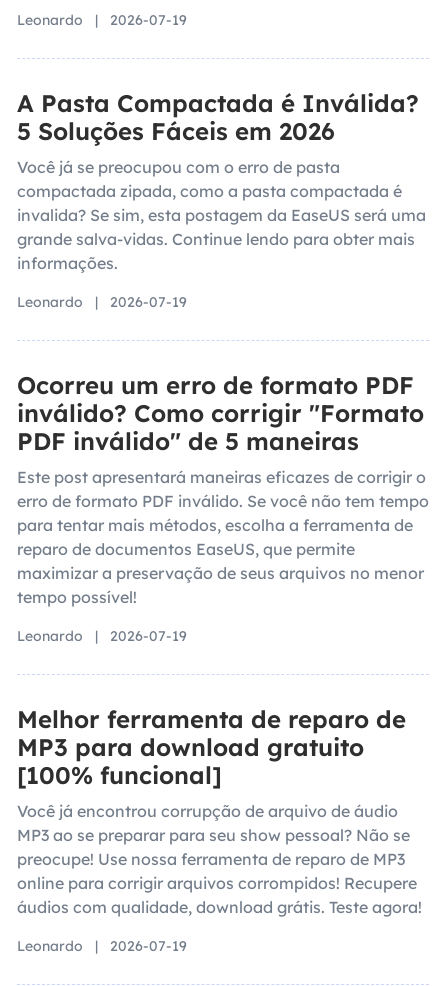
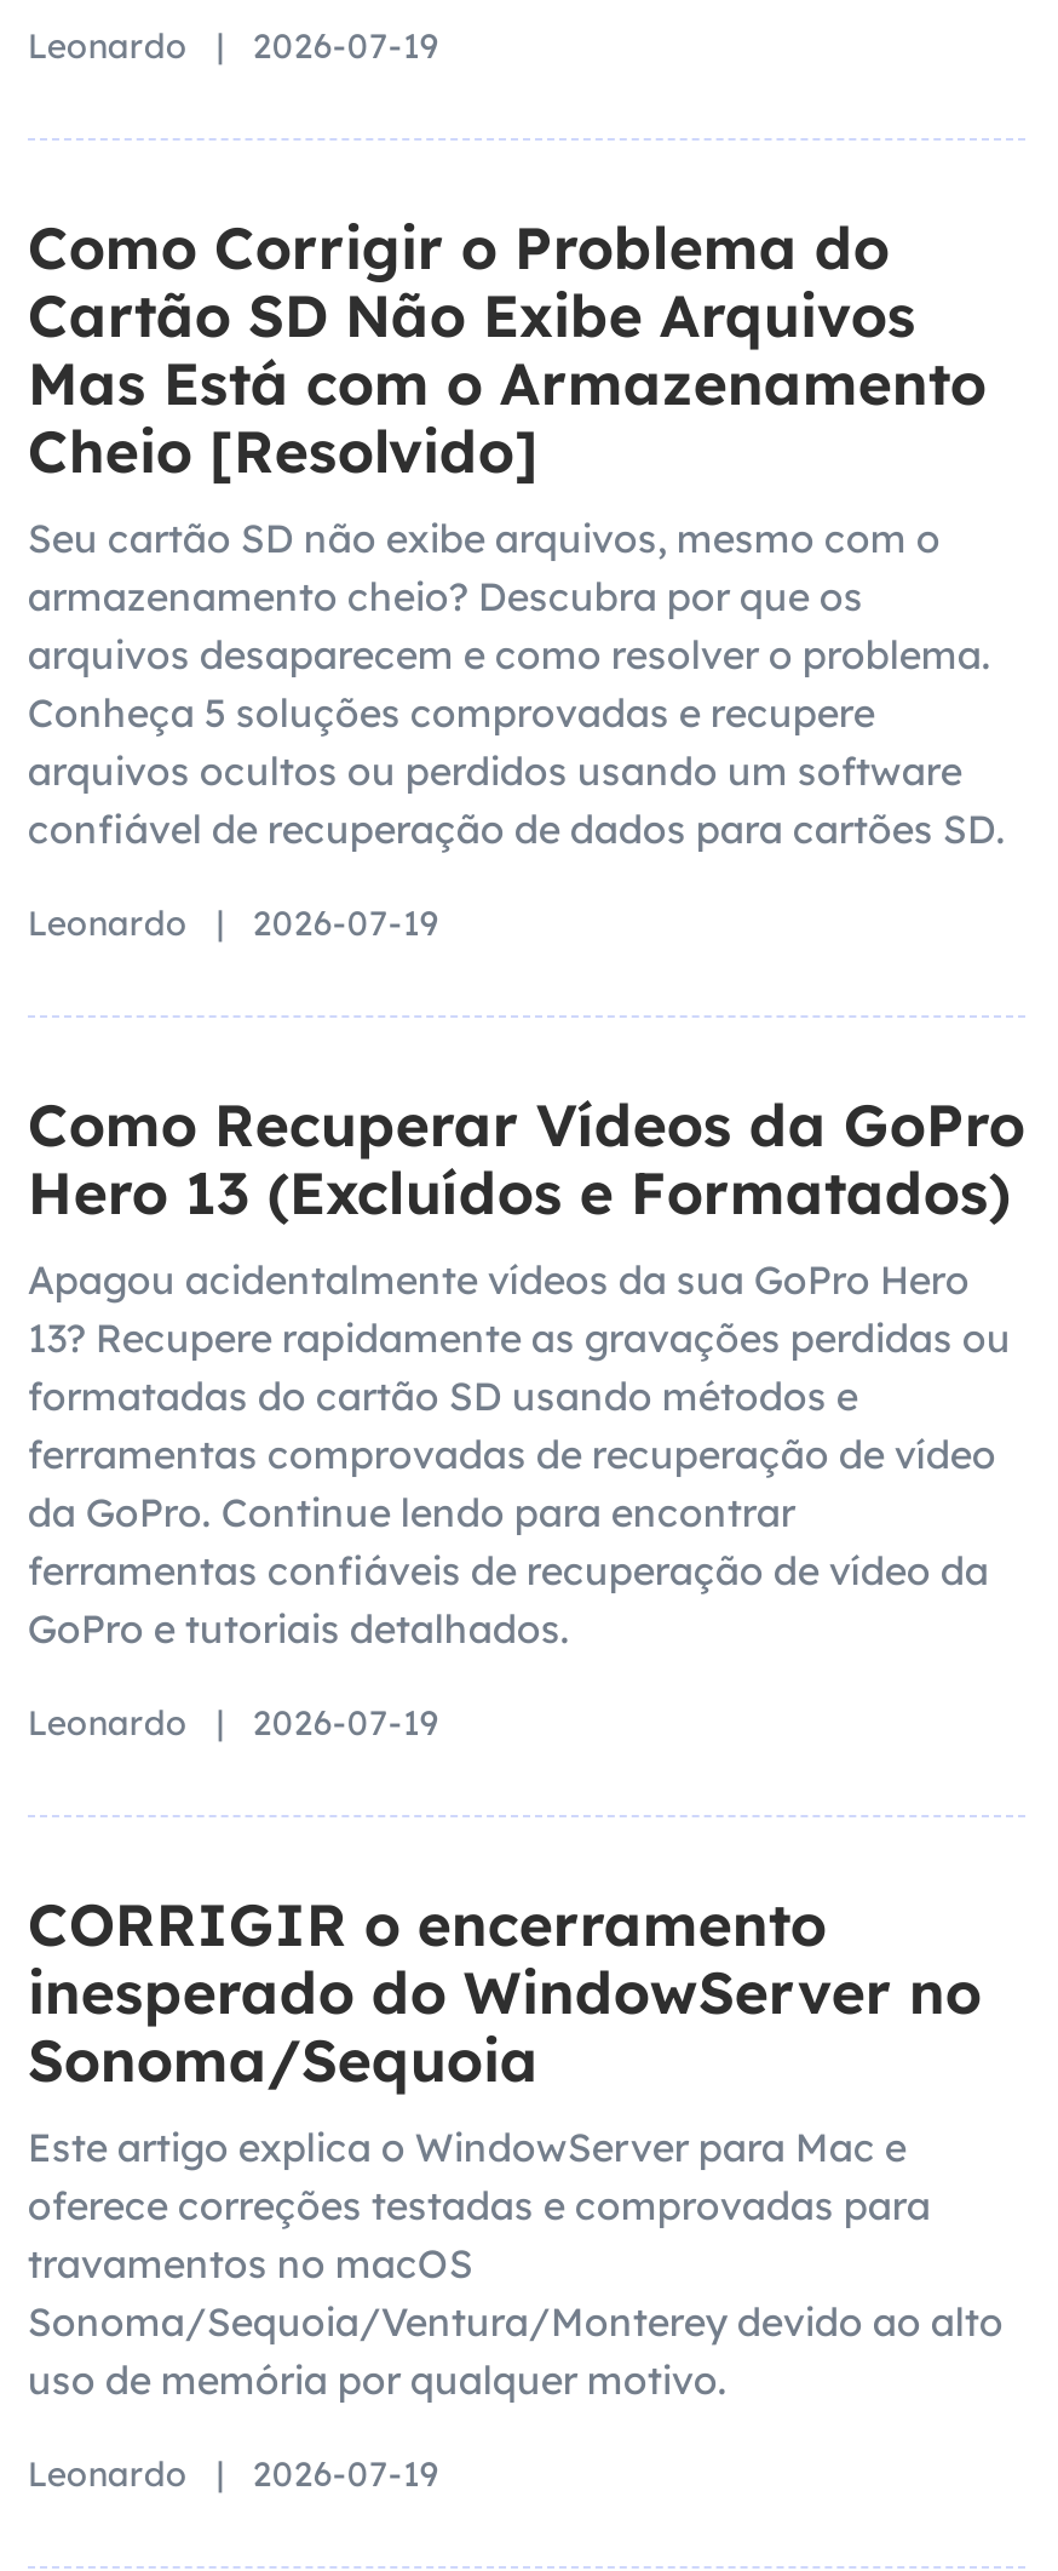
[17,88,426,273] A Pasta Compactada é Inválida? | 5 Soluções Fáceis em 2026 | Você já se preocupou com o erro de pasta | compactada zipada, como a pasta compactada é | invalida? Se sim, esta postagem da EaseUS será uma | grande salva-vidas. Continue lendo para obter mais | informações. -> [28,211,1006,853] Como Corrigir o Problema do | Cartão SD Não Exibe Arquivos | Mas Está com o Armazenamento | Cheio [Resolvido] | Seu cartão SD não exibe arquivos, mesmo com o | armazenamento cheio? Descubra por que os | arquivos desaparecem e como resolver o problema. | Conheça 5 soluções comprovadas e recupere | arquivos ocultos ou perdidos usando um software | confiável de recuperação de dados para cartões SD.
[17,370,429,607] Ocorreu um erro de formato PDF | inválido? Como corrigir "Formato | PDF inválido" de 5 maneiras | Este post apresentará maneiras eficazes de corrigir o | erro de formato PDF inválido. Se você não tem tempo | para tentar mais métodos, escolha a ferramenta de | reparo de documentos EaseUS, que permite | maximizar a preservação de seus arquivos no menor | tempo possível! -> [28,1088,1025,1652] Como Recuperar Vídeos da GoPro | Hero 13 (Excluídos e Formatados) | Apagou acidentalmente vídeos da sua GoPro Hero | 13? Recupere rapidamente as gravações perdidas ou | formatadas do cartão SD usando métodos e | ferramentas comprovadas de recuperação de vídeo | da GoPro. Continue lendo para encontrar | ferramentas confiáveis de recuperação de vídeo da | GoPro e tutoriais detalhados.
[17,704,422,917] Melhor ferramenta de reparo de | MP3 para download gratuito | [100% funcional] | Você já encontrou corrupção de arquivo de áudio | MP3 ao se preparar para seu show pessoal? Não se | preocupe! Use nossa ferramenta de reparo de MP3 | online para corrigir arquivos corrompidos! Recupere | áudios com qualidade, download grátis. Teste agora! -> [28,1887,1003,2404] CORRIGIR o encerramento | inesperado do WindowServer no | Sonoma/Sequoia | Este artigo explica o WindowServer para Mac e | oferece correções testadas e comprovadas para | travamentos no macOS | Sonoma/Sequoia/Ventura/Monterey devido ao alto | uso de memória por qualquer motivo.

